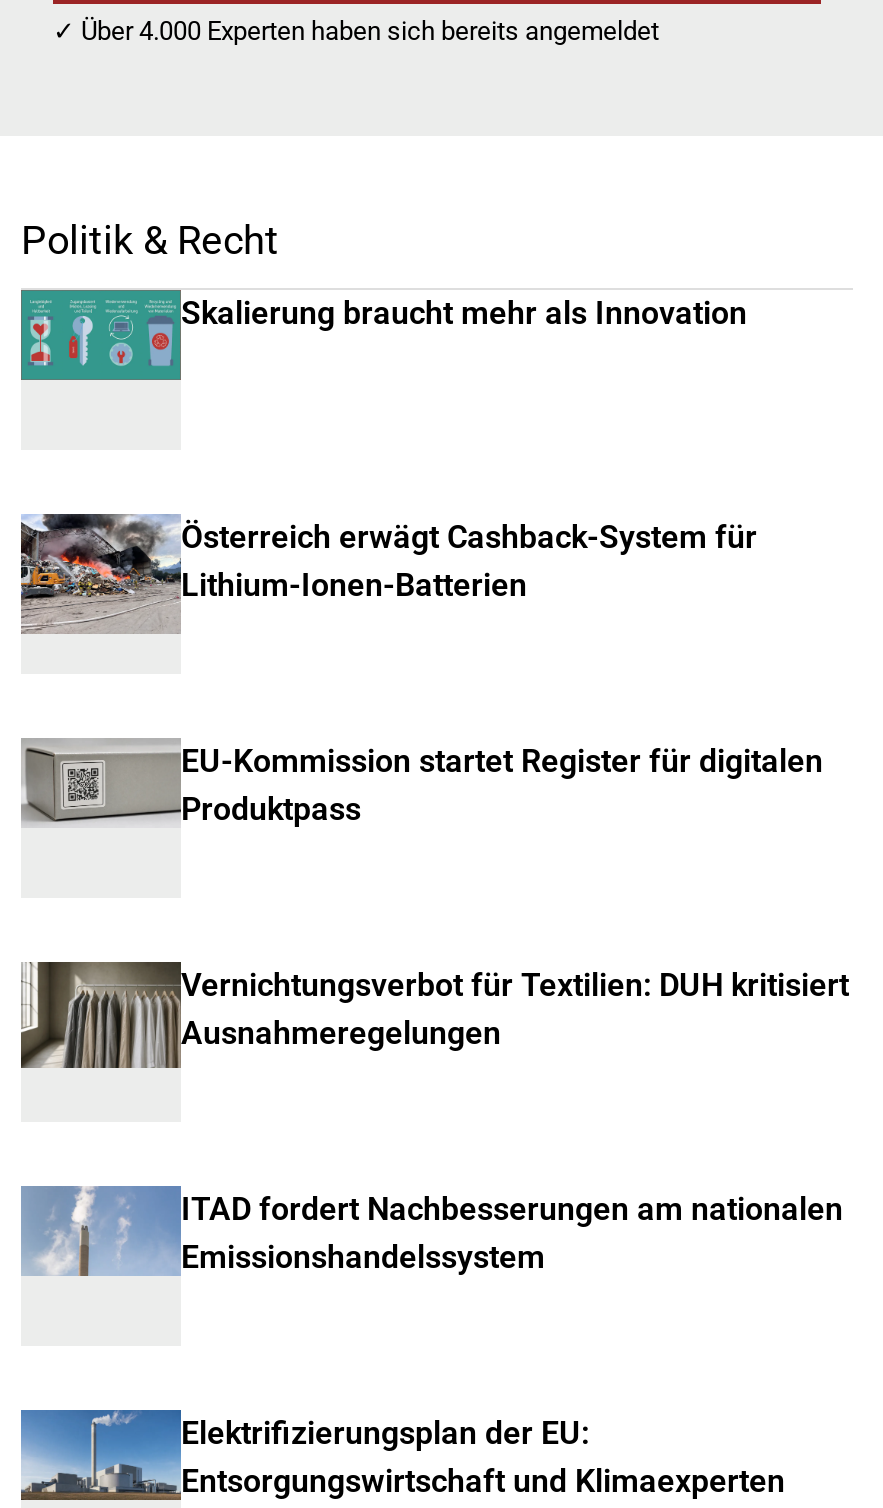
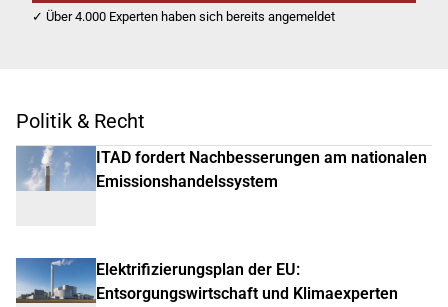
[181,294,747,332] Skalierung braucht mehr als Innovation -> none
[19,512,757,634] [image] | Österreich erwägt Cashback-System für | Lithium-Ionen-Batterien -> none
[21,738,823,828] [image] | EU-Kommission startet Register für digitalen | Produktpass -> none
[19,960,849,1070] [image] | Vernichtungsverbot für Textilien: DUH kritisiert | Ausnahmeregelungen -> none

